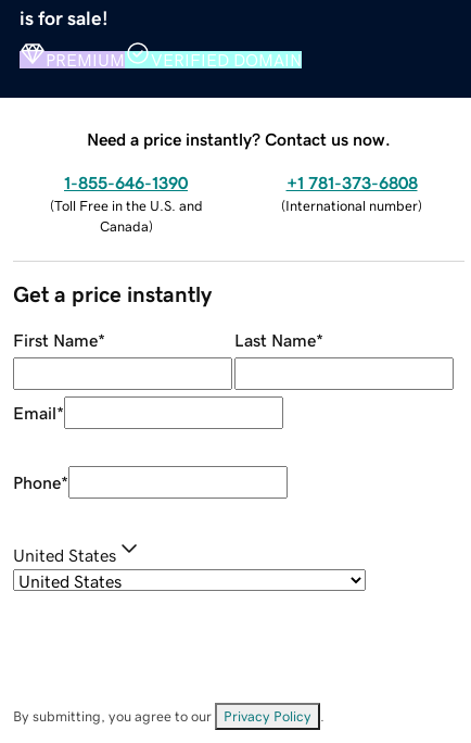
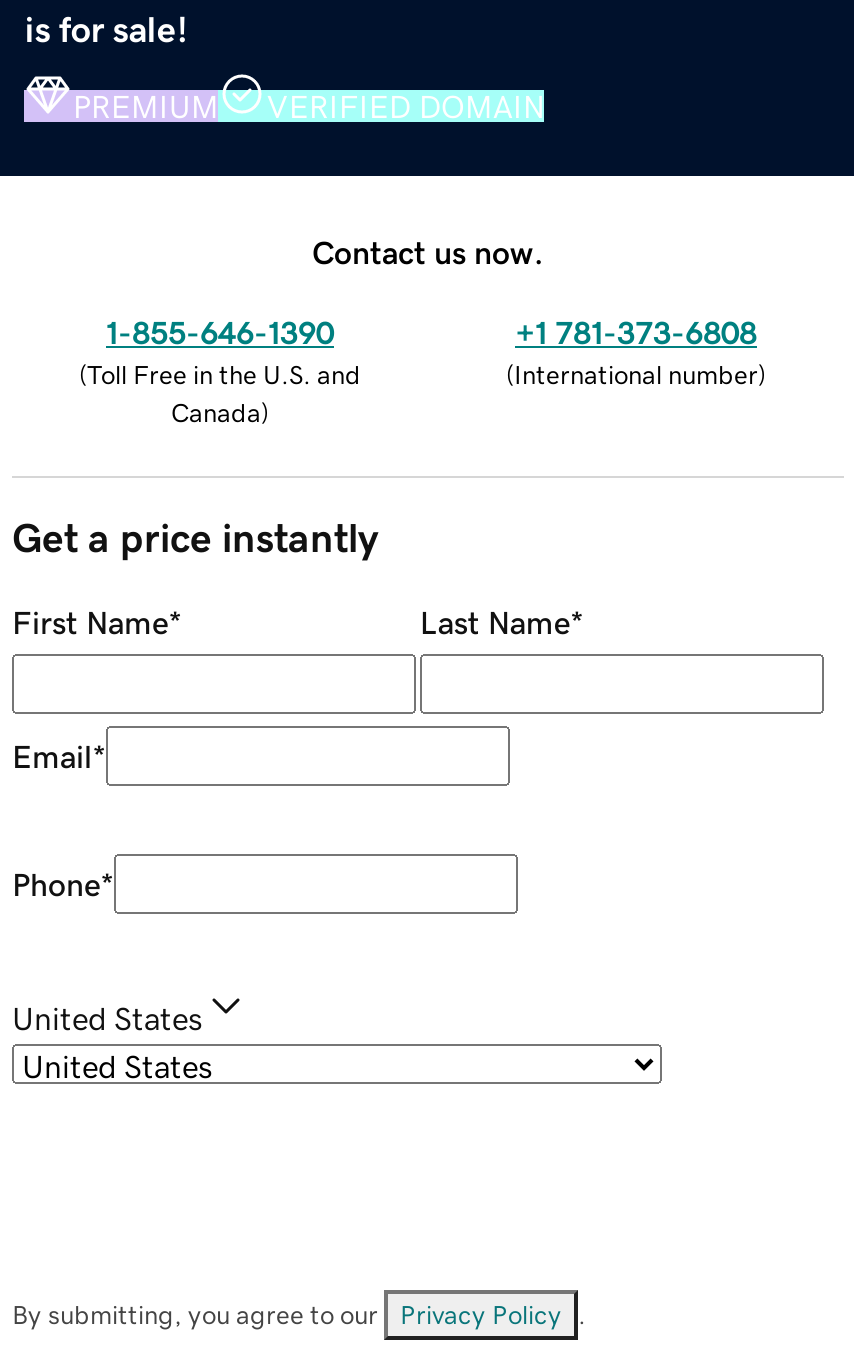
[87,130,391,147] Need a price instantly? Contact us now. -> [312,235,544,267] Contact us now.

